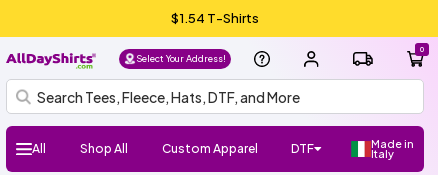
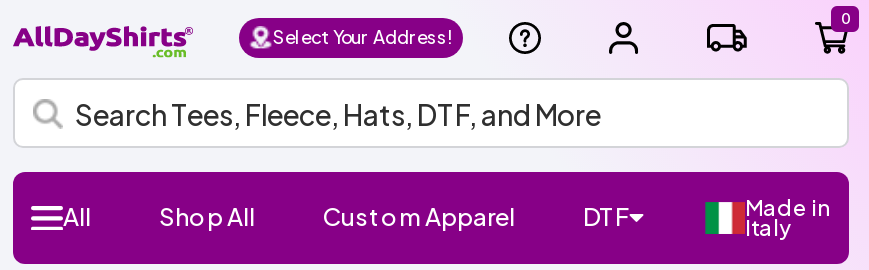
[171,10,259,26] $1.54 T-Shirts -> none

